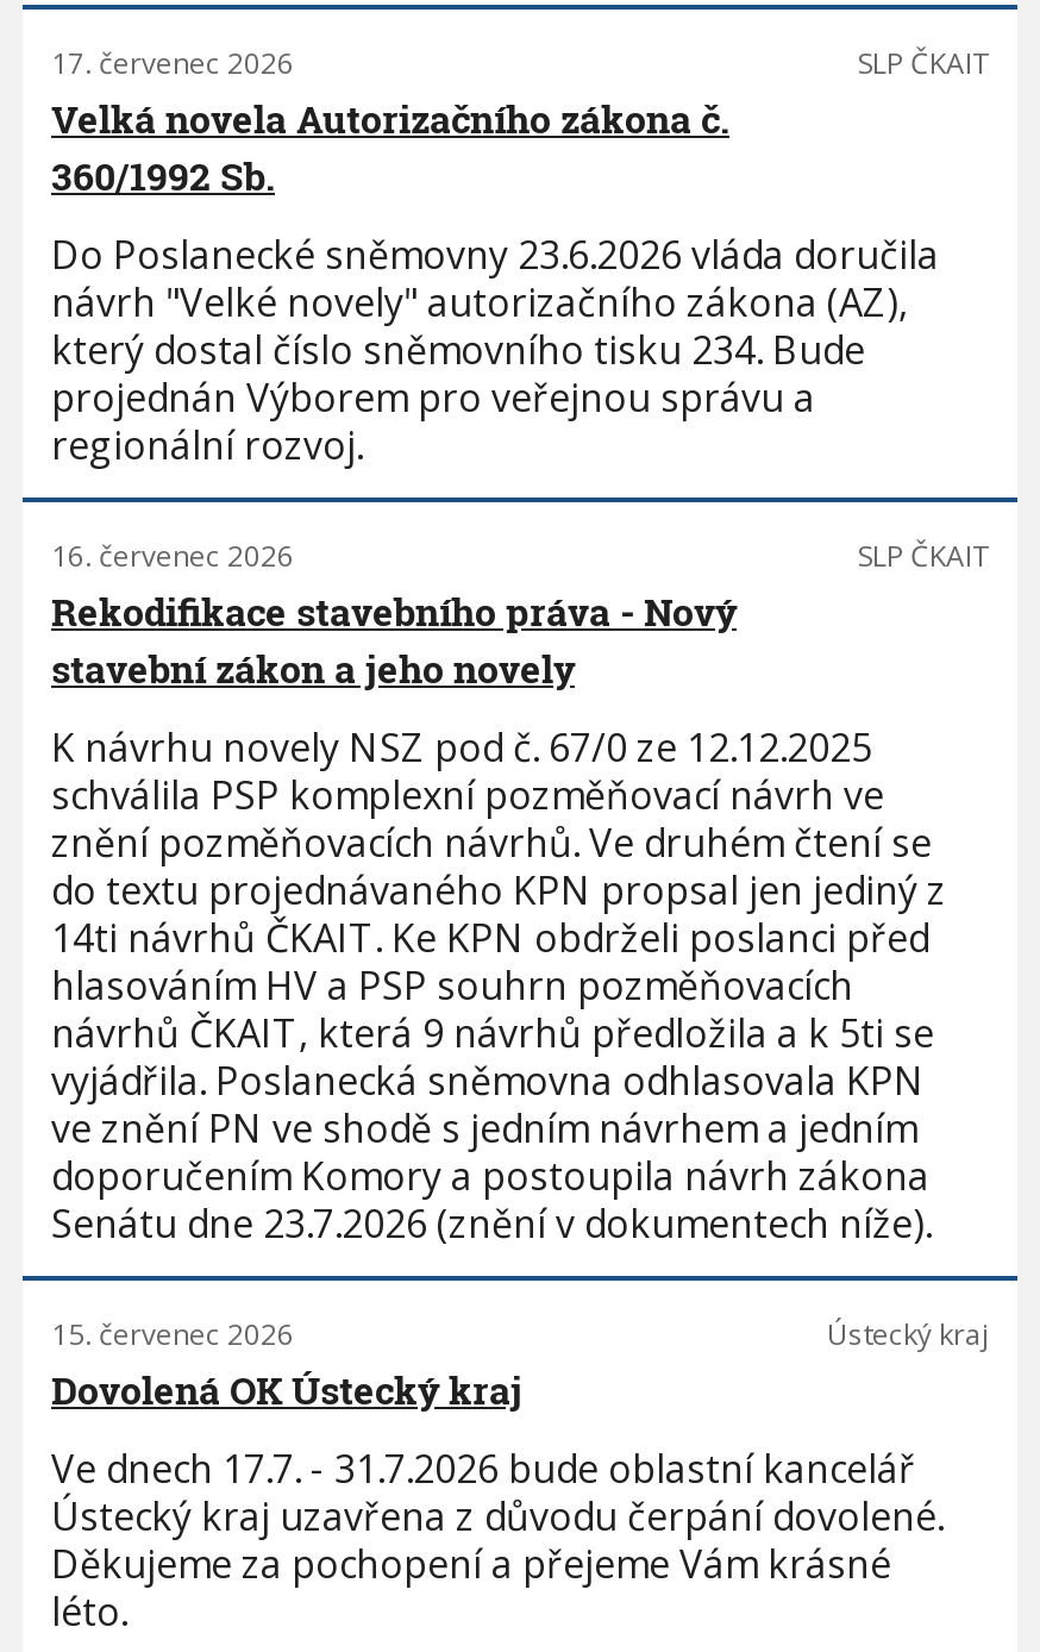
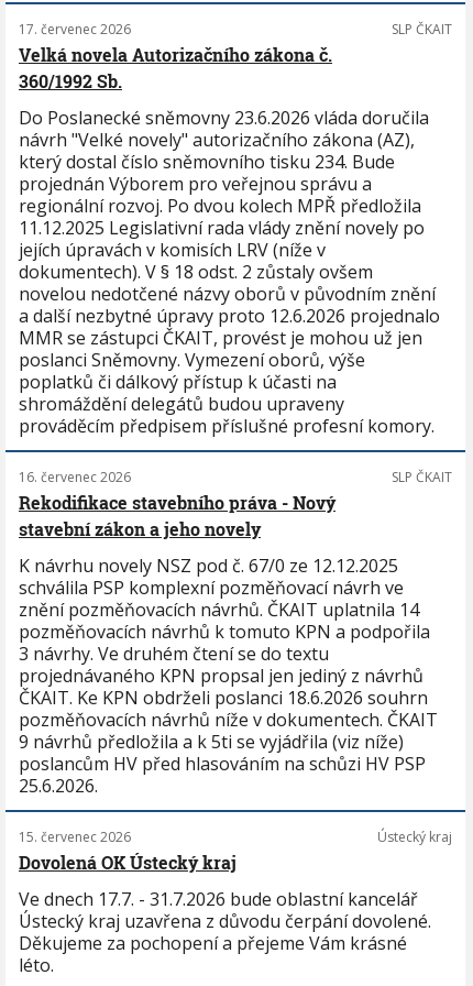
[51,419,363,472] regionální rozvoj. -> [19,194,440,438] regionální rozvoj. Po dvou kolech MPŘ předložila | 11.12.2025 Legislativní rada vlády znění novely po | jejích úpravách v komisích LRV (níže v | dokumentech). V § 18 odst. 2 zůstaly ovšem | novelou nedotčené názvy oborů v původním znění | a další nezbytné úpravy proto 12.6.2026 projednalo | MMR se zástupci ČKAIT, provést je mohou už jen | poslanci Sněmovny. Vymezení oborů, výše | poplatků či dálkový přístup k účasti na | shromáždění delegátů budou upraveny | prováděcím předpisem příslušné profesní komory.
[51,817,946,1250] znění pozměňovacích návrhů. Ve druhém čtení se | do textu projednávaného KPN propsal jen jediný z | 14ti návrhů ČKAIT. Ke KPN obdrželi poslanci před | hlasováním HV a PSP souhrn pozměňovacích | návrhů ČKAIT, která 9 návrhů předložila a k 5ti se | vyjádřila. Poslanecká sněmovna odhlasovala KPN | ve znění PN ve shodě s jedním návrhem a jedním | doporučením Komory a postoupila návrh zákona | Senátu dne 23.7.2026 (znění v dokumentech níže). -> [19,598,438,798] znění pozměňovacích návrhů. ČKAIT uplatnila 14 | pozměňovacích návrhů k tomuto KPN a podpořila | 3 návrhy. Ve druhém čtení se do textu | projednávaného KPN propsal jen jediný z návrhů | ČKAIT. Ke KPN obdrželi poslanci 18.6.2026 souhrn | pozměňovacích návrhů níže v dokumentech. ČKAIT | 9 návrhů předložila a k 5ti se vyjádřila (viz níže) | poslancům HV před hlasováním na schůzi HV PSP | 25.6.2026.

